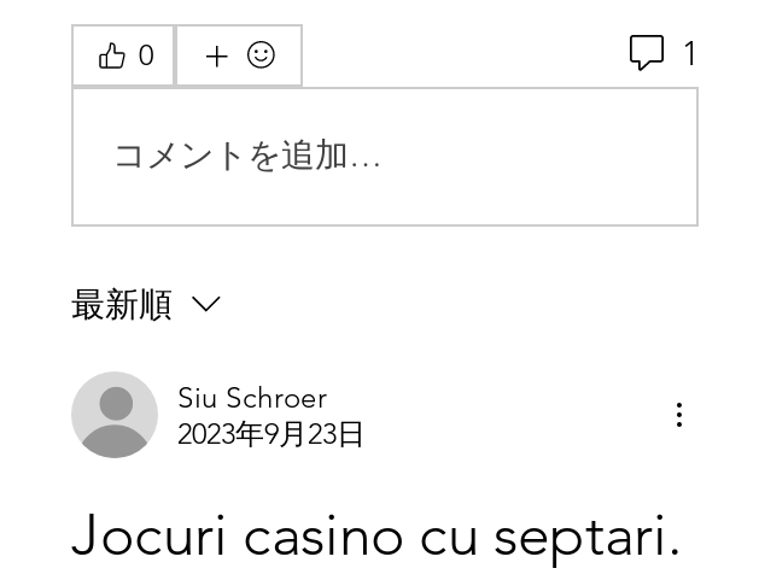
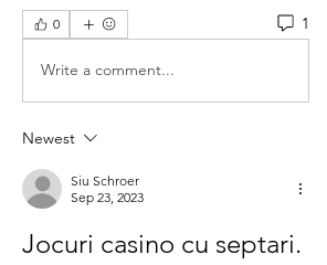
[112,133,383,176] コメントを追加… -> [41,60,175,79] Write a comment...
[71,281,173,324] 最新順 -> [22,128,75,147] Newest
[177,414,366,450] 2023年9月23日 -> [71,188,144,205] Sep 23, 2023

